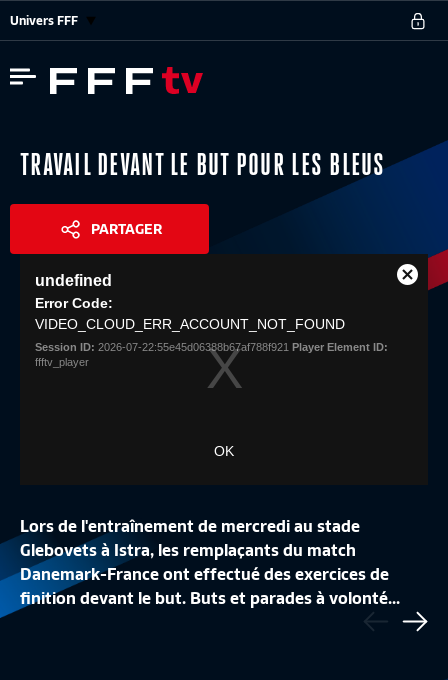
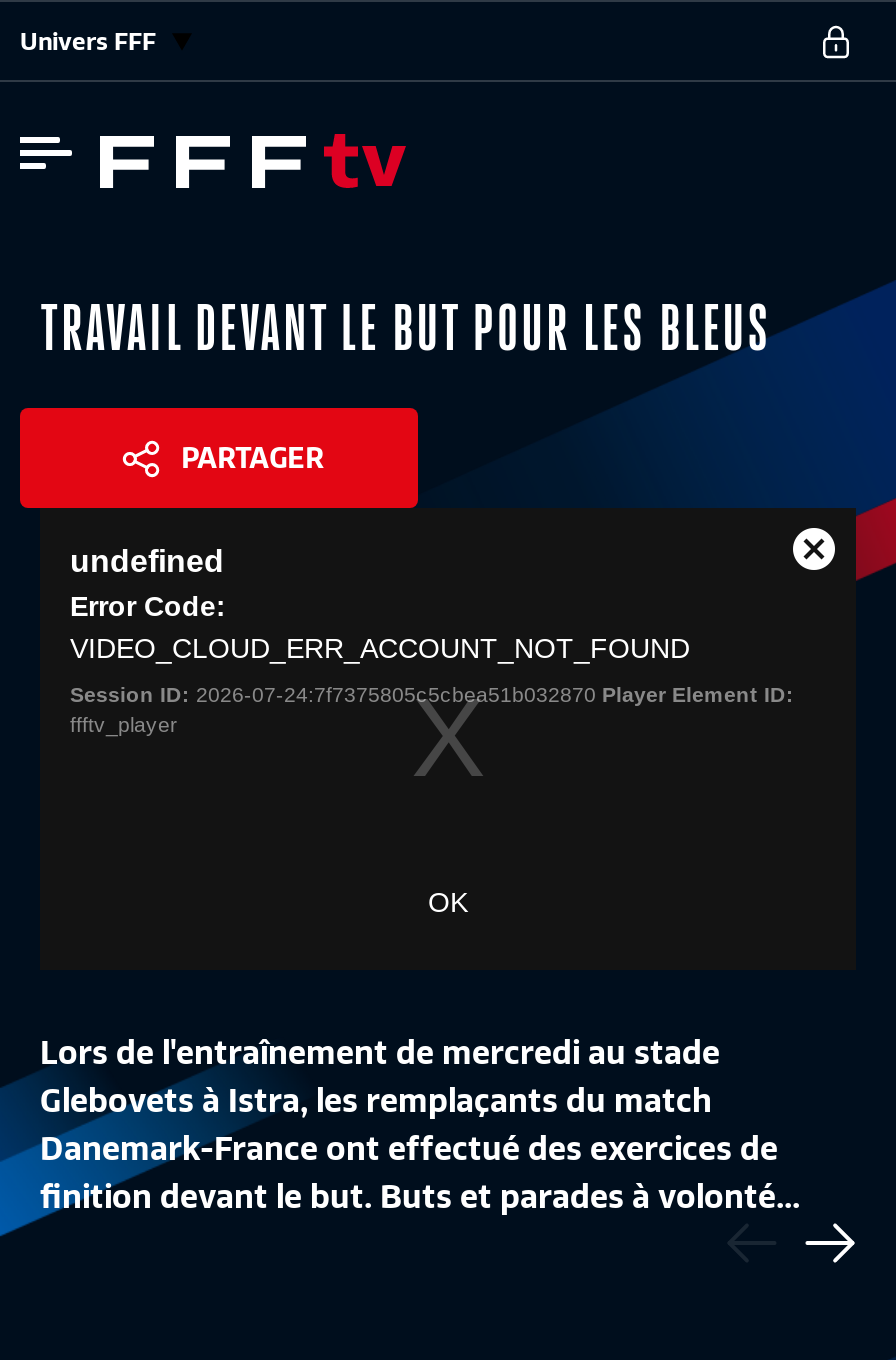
[35,341,388,353] Session ID: 2026-07-22:55e45d06388b67af788f921 Player Element ID: -> [70,683,794,707] Session ID: 2026-07-24:7f7375805c5cbea51b032870 Player Element ID:

